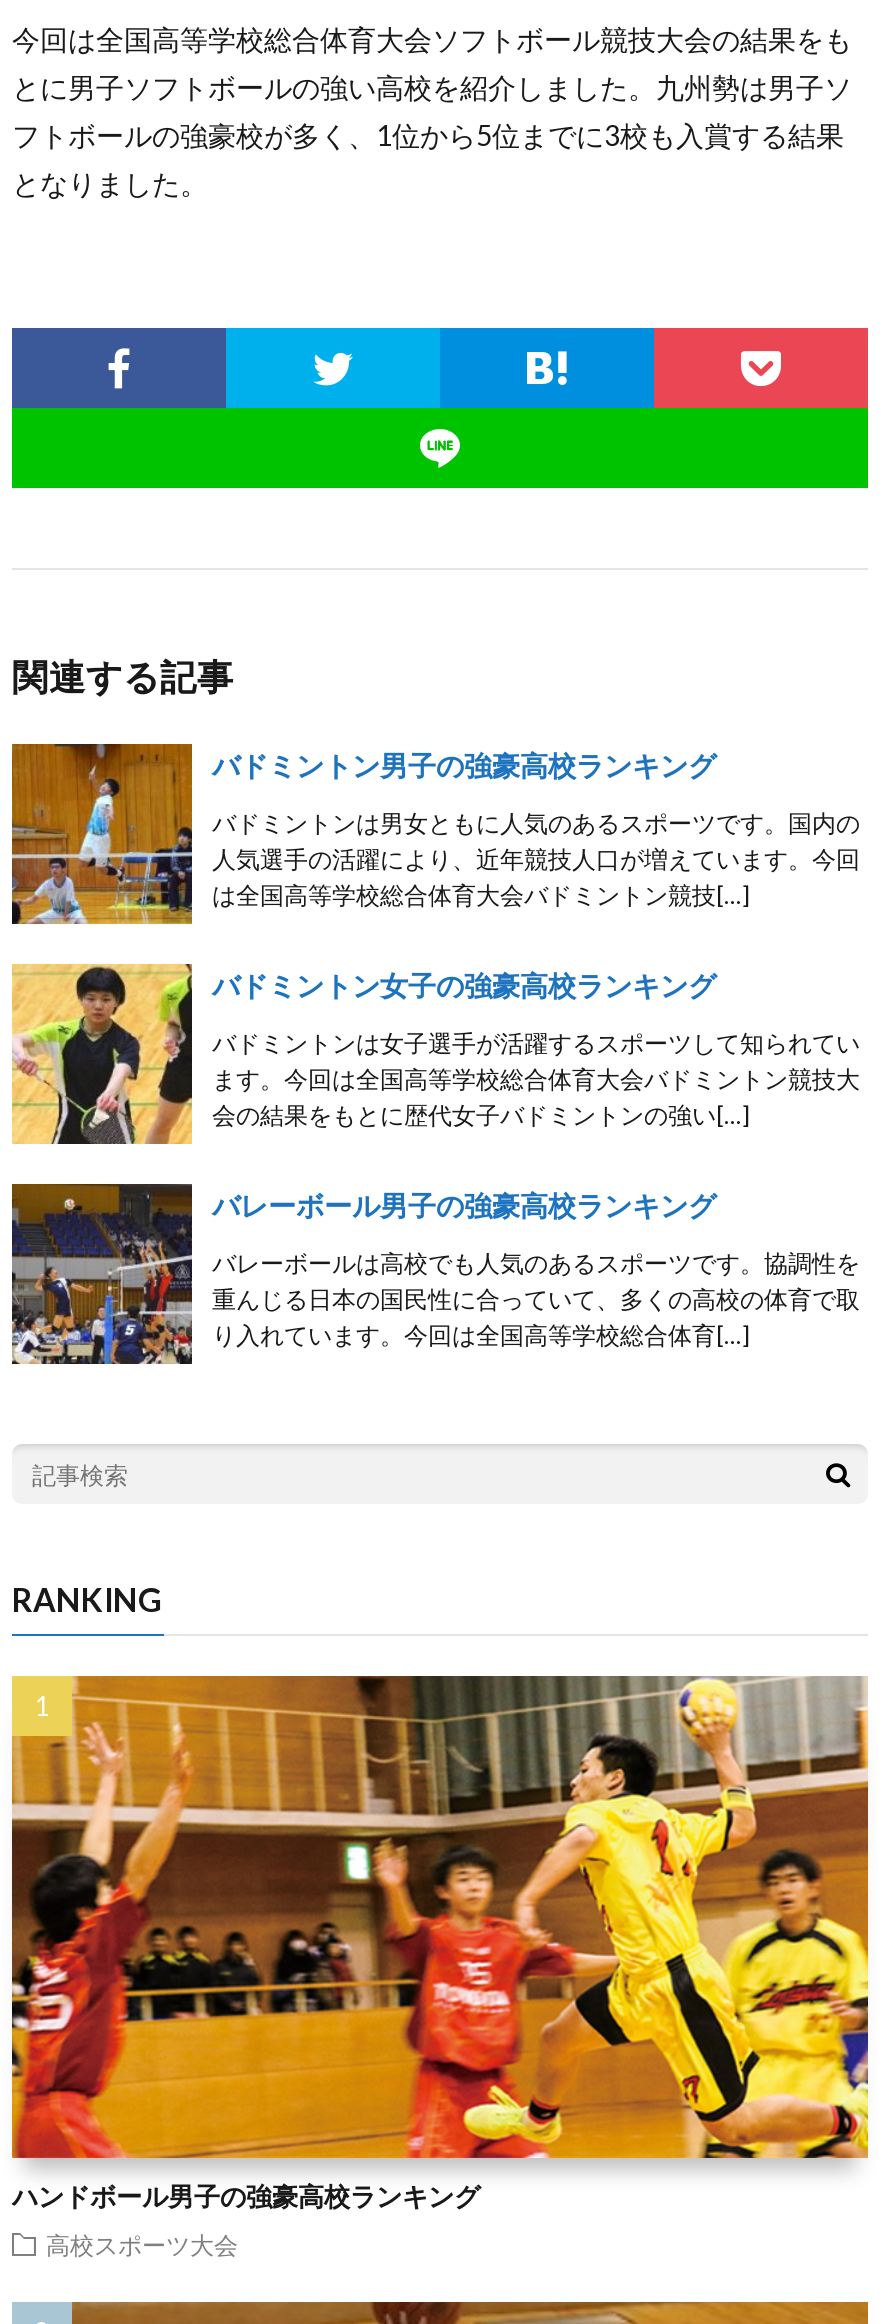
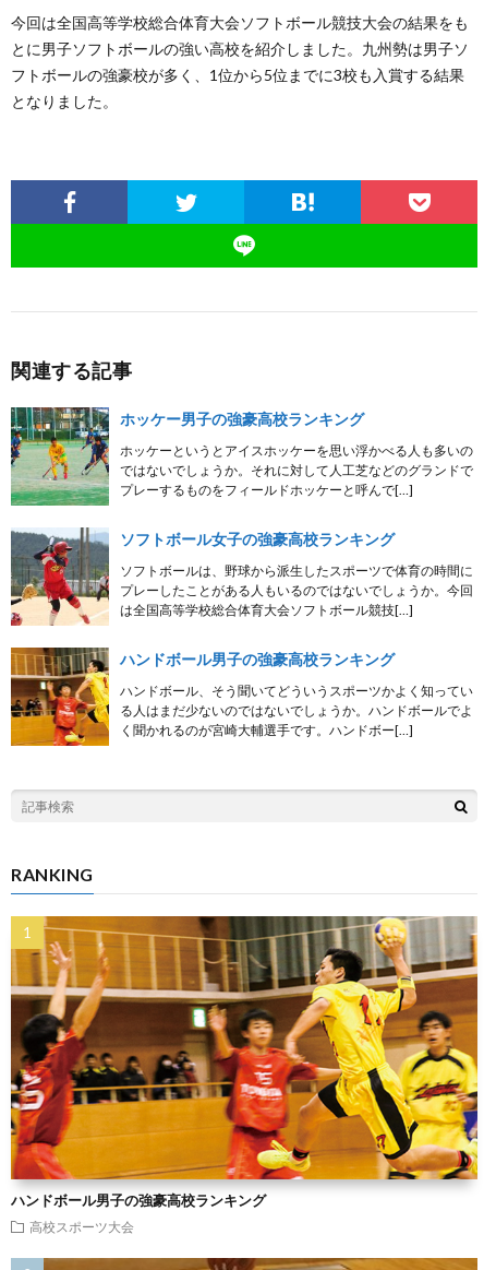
[10,742,716,926] [image] | バドミントン男子の強豪高校ランキング -> [10,406,364,507] [image] | ホッケー男子の強豪高校ランキング
[212,808,860,910] バドミントンは男女ともに人気のあるスポーツです。国内の | 人気選手の活躍により、近年競技人口が増えています。今回 | は全国高等学校総合体育大会バドミントン競技[…] -> [120,442,473,498] ホッケーというとアイスホッケーを思い浮かべる人も多いの | ではないでしょうか。それに対して人工芝などのグランドで | プレーするものをフィールドホッケーと呼んで[…]
[10,962,716,1146] [image] | バドミントン女子の強豪高校ランキング -> [10,526,395,627] [image] | ソフトボール女子の強豪高校ランキング
[212,1028,860,1130] バドミントンは女子選手が活躍するスポーツして知られてい | ます。今回は全国高等学校総合体育大会バドミントン競技大 | 会の結果をもとに歴代女子バドミントンの強い[…] -> [120,562,473,618] ソフトボールは、野球から派生したスポーツで体育の時間に | プレーしたことがある人もいるのではないでしょうか。今回 | は全国高等学校総合体育大会ソフトボール競技[…]
[10,1184,716,1366] [image] | バレーボール男子の強豪高校ランキング -> [10,648,395,747] [image] | ハンドボール男子の強豪高校ランキング
[212,1248,860,1350] バレーボールは高校でも人気のあるスポーツです。協調性を | 重んじる日本の国民性に合っていて、多くの高校の体育で取 | り入れています。今回は全国高等学校総合体育[…] -> [120,683,473,738] ハンドボール、そう聞いてどういうスポーツかよく知ってい | る人はまだ少ないのではないでしょうか。ハンドボールでよ | く聞かれるのが宮崎大輔選手です。ハンドボー[…]

